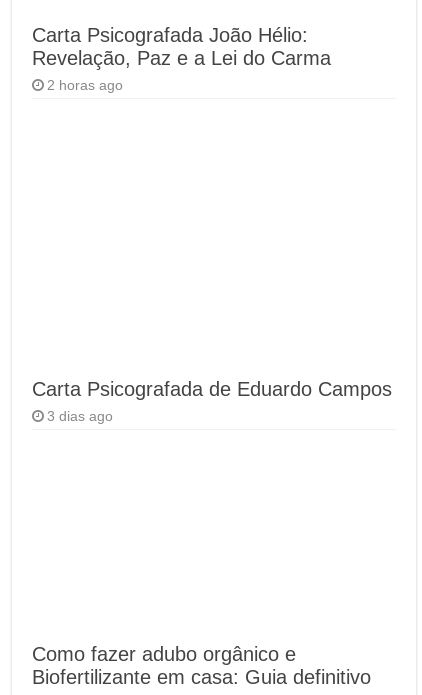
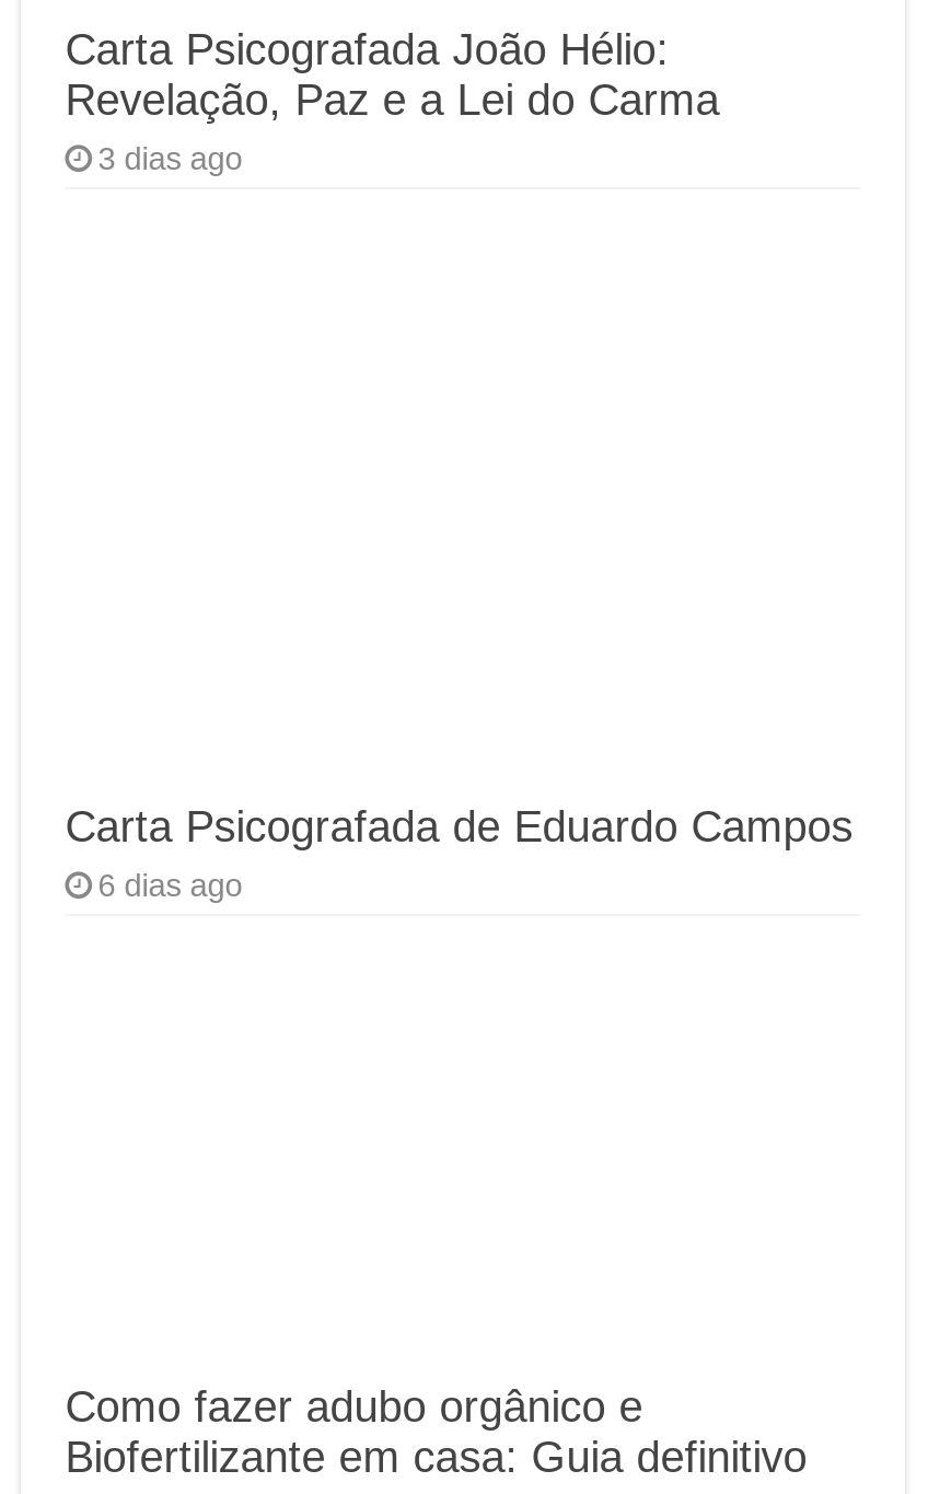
[47,77,123,93] 2 horas ago -> [98,142,242,177] 3 dias ago
[47,408,113,424] 3 dias ago -> [98,867,242,902] 6 dias ago

